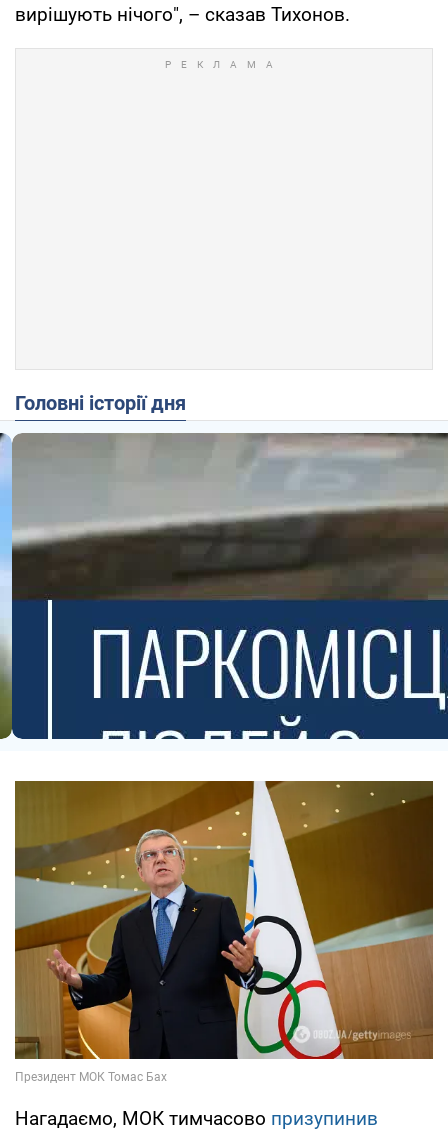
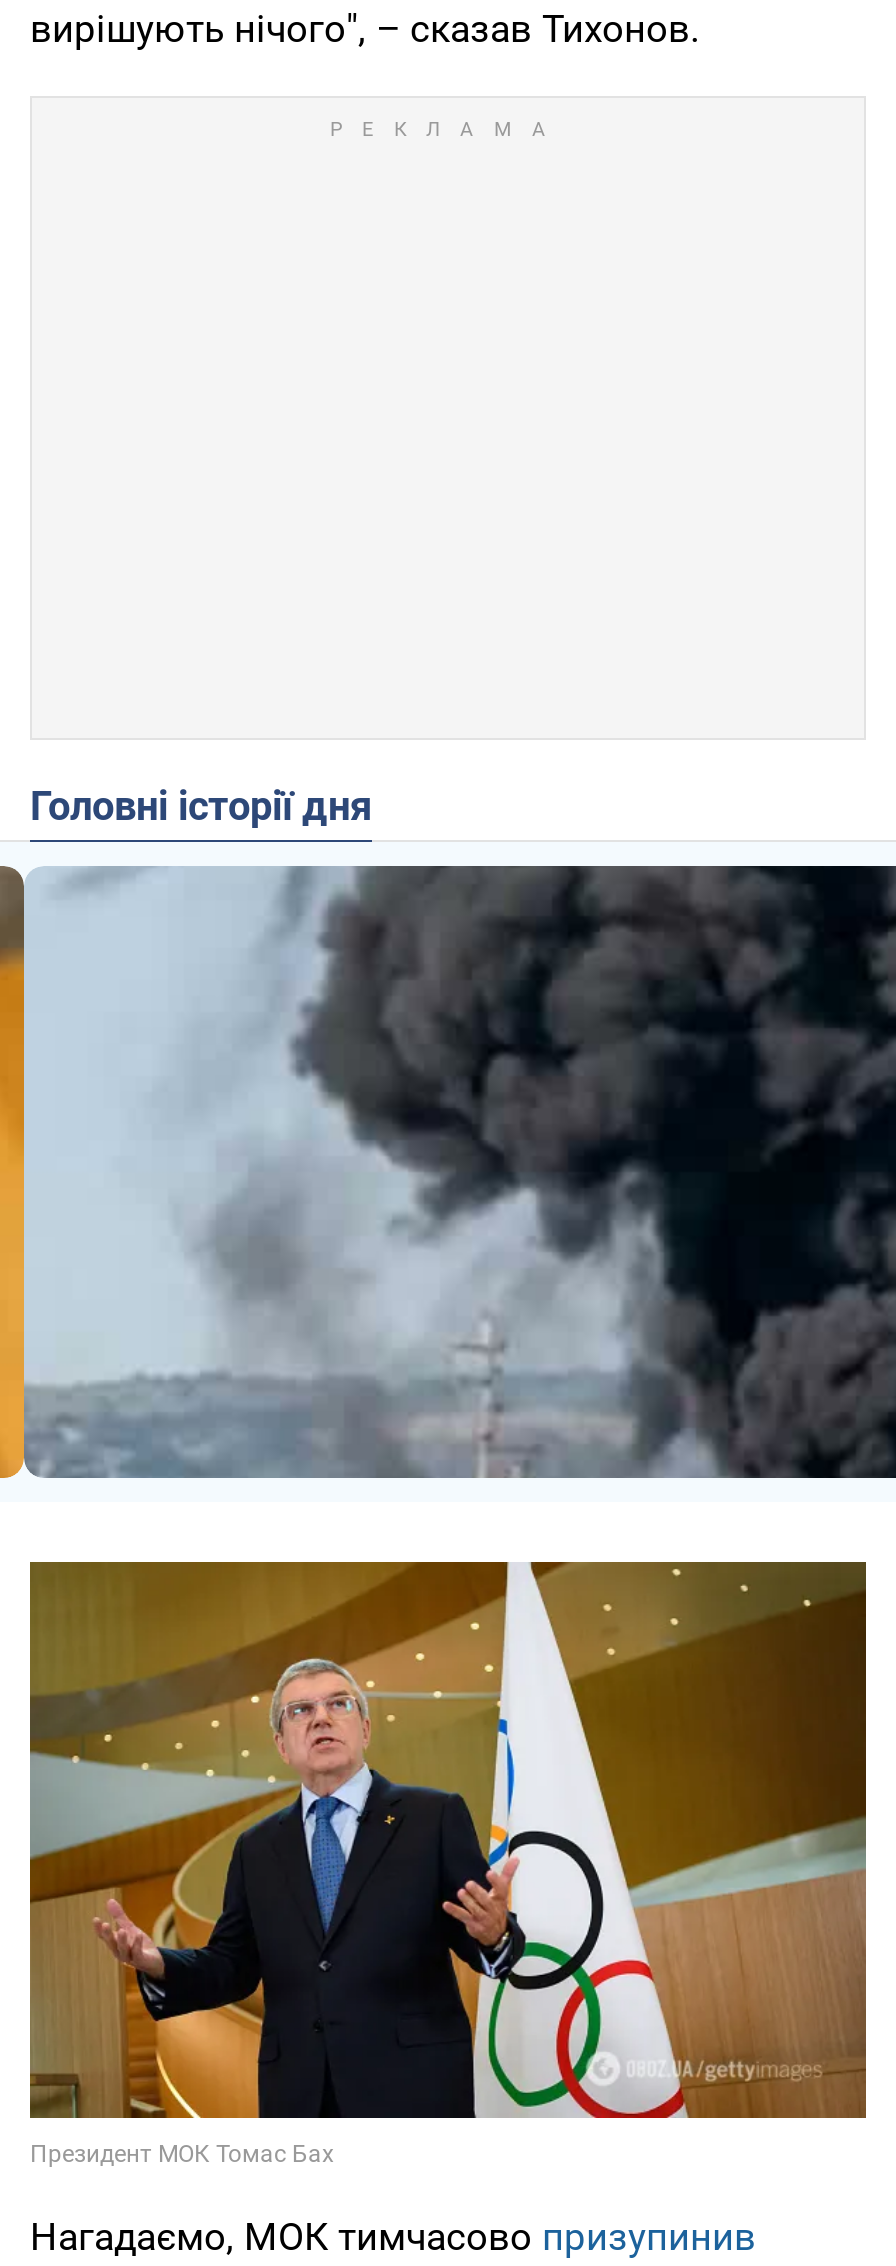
[3,433,445,740] [image] -> [6,866,890,1480] [image]

